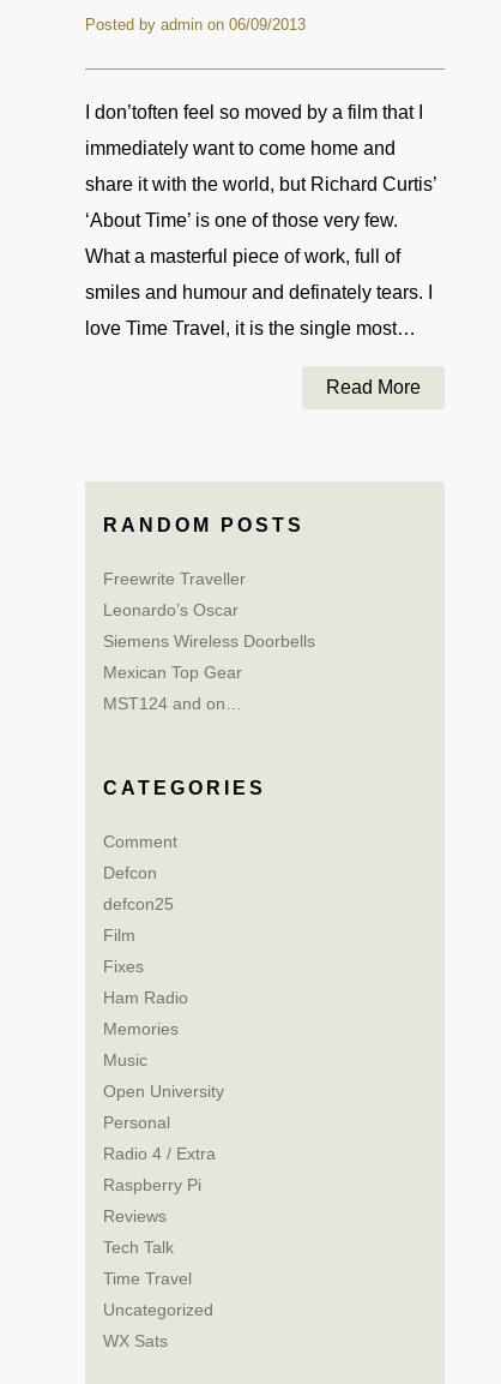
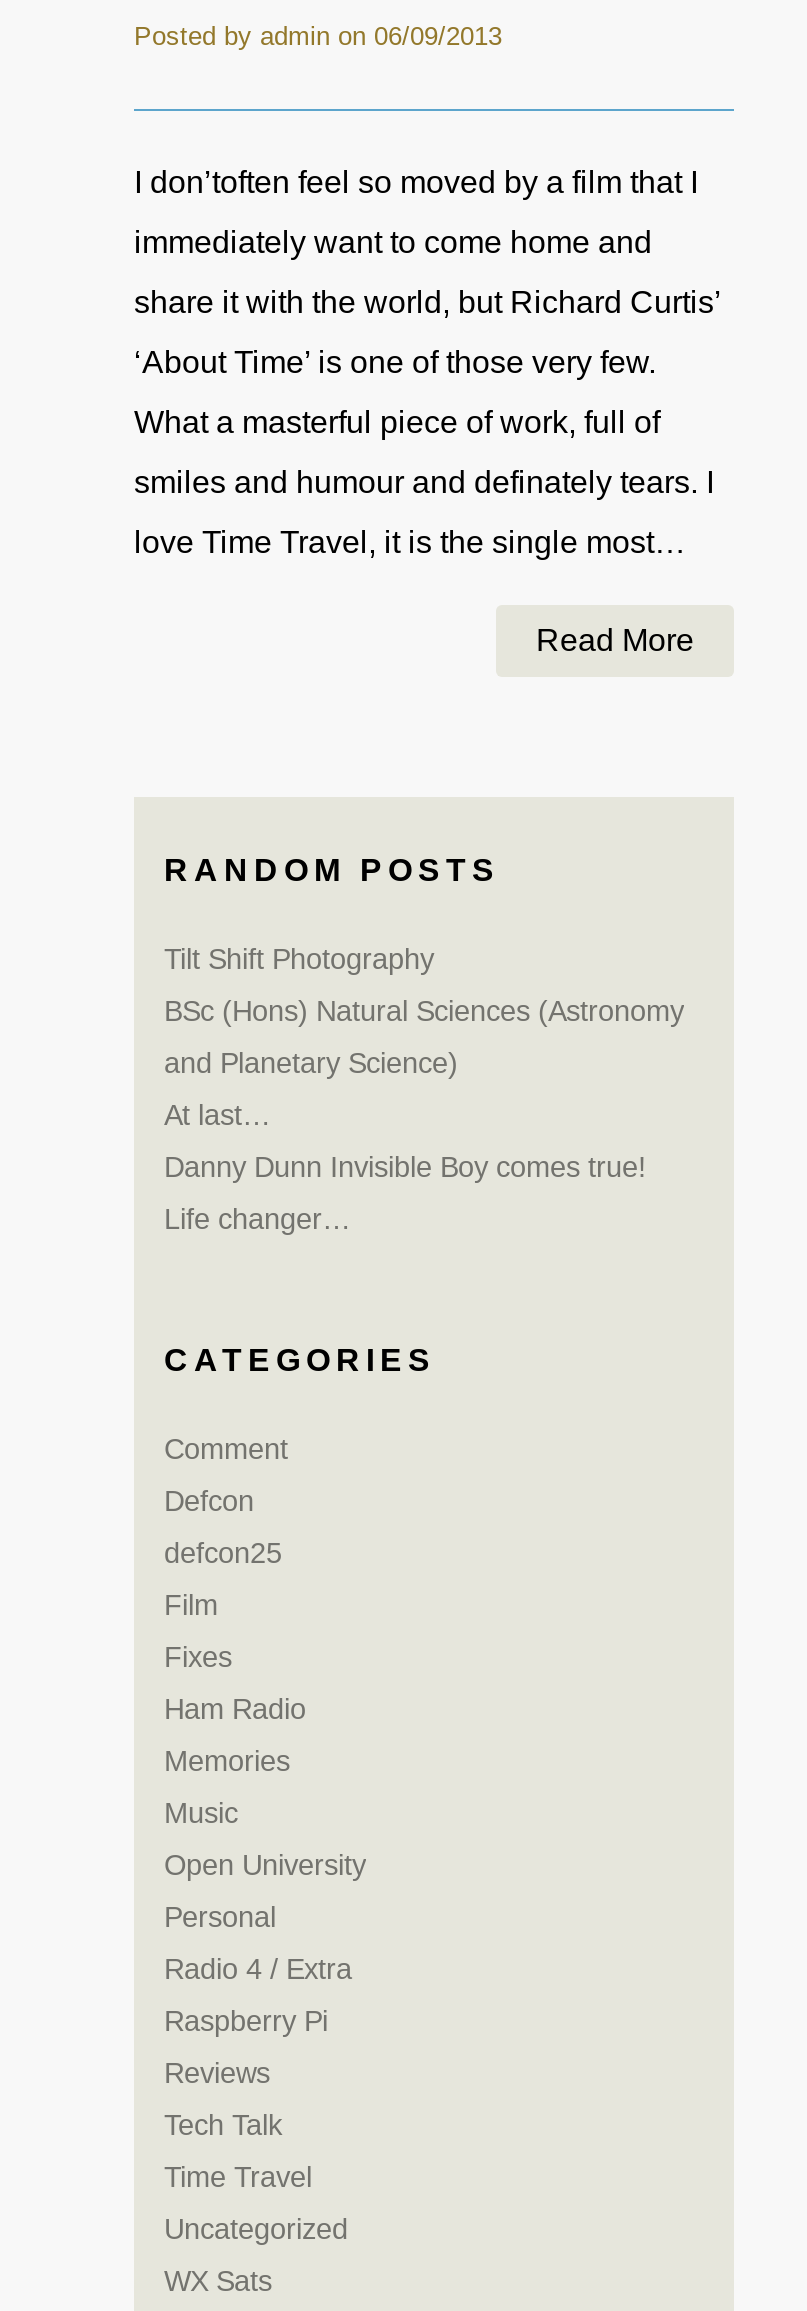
[103,569,315,713] Freewrite Traveller | Leonardo’s Oscar | Siemens Wireless Doorbells | Mexican Top Gear | MST124 and on… -> [164,943,684,1235] Tilt Shift Photography | BSc (Hons) Natural Sciences (Astronomy | and Planetary Science) | At last… | Danny Dunn Invisible Boy comes true! | Life changer…

